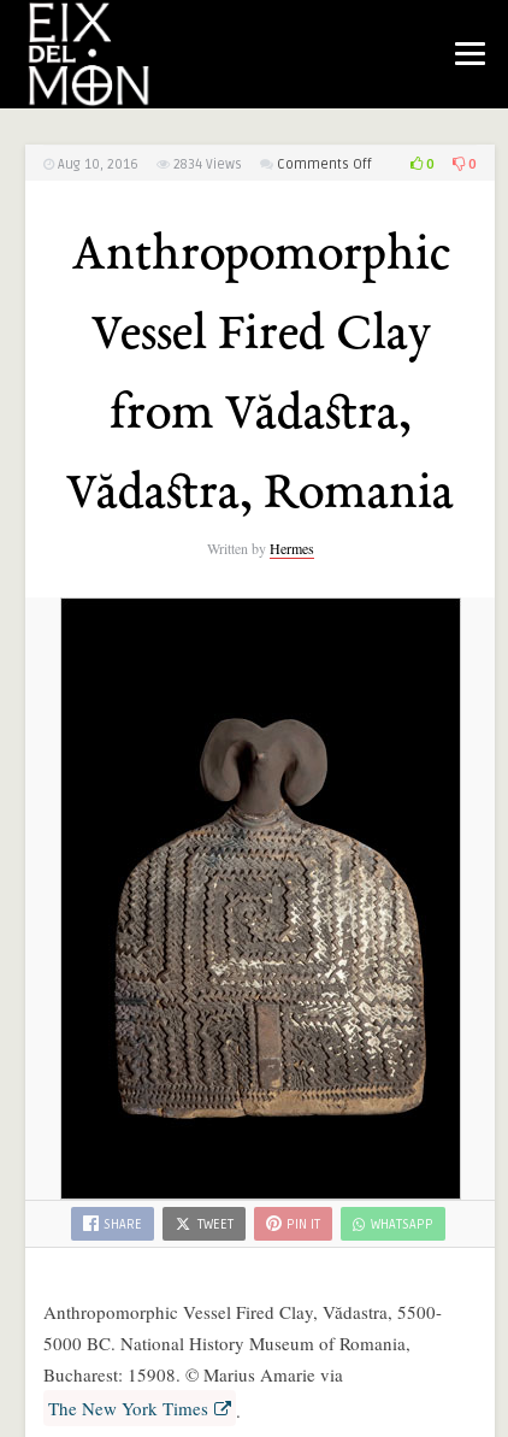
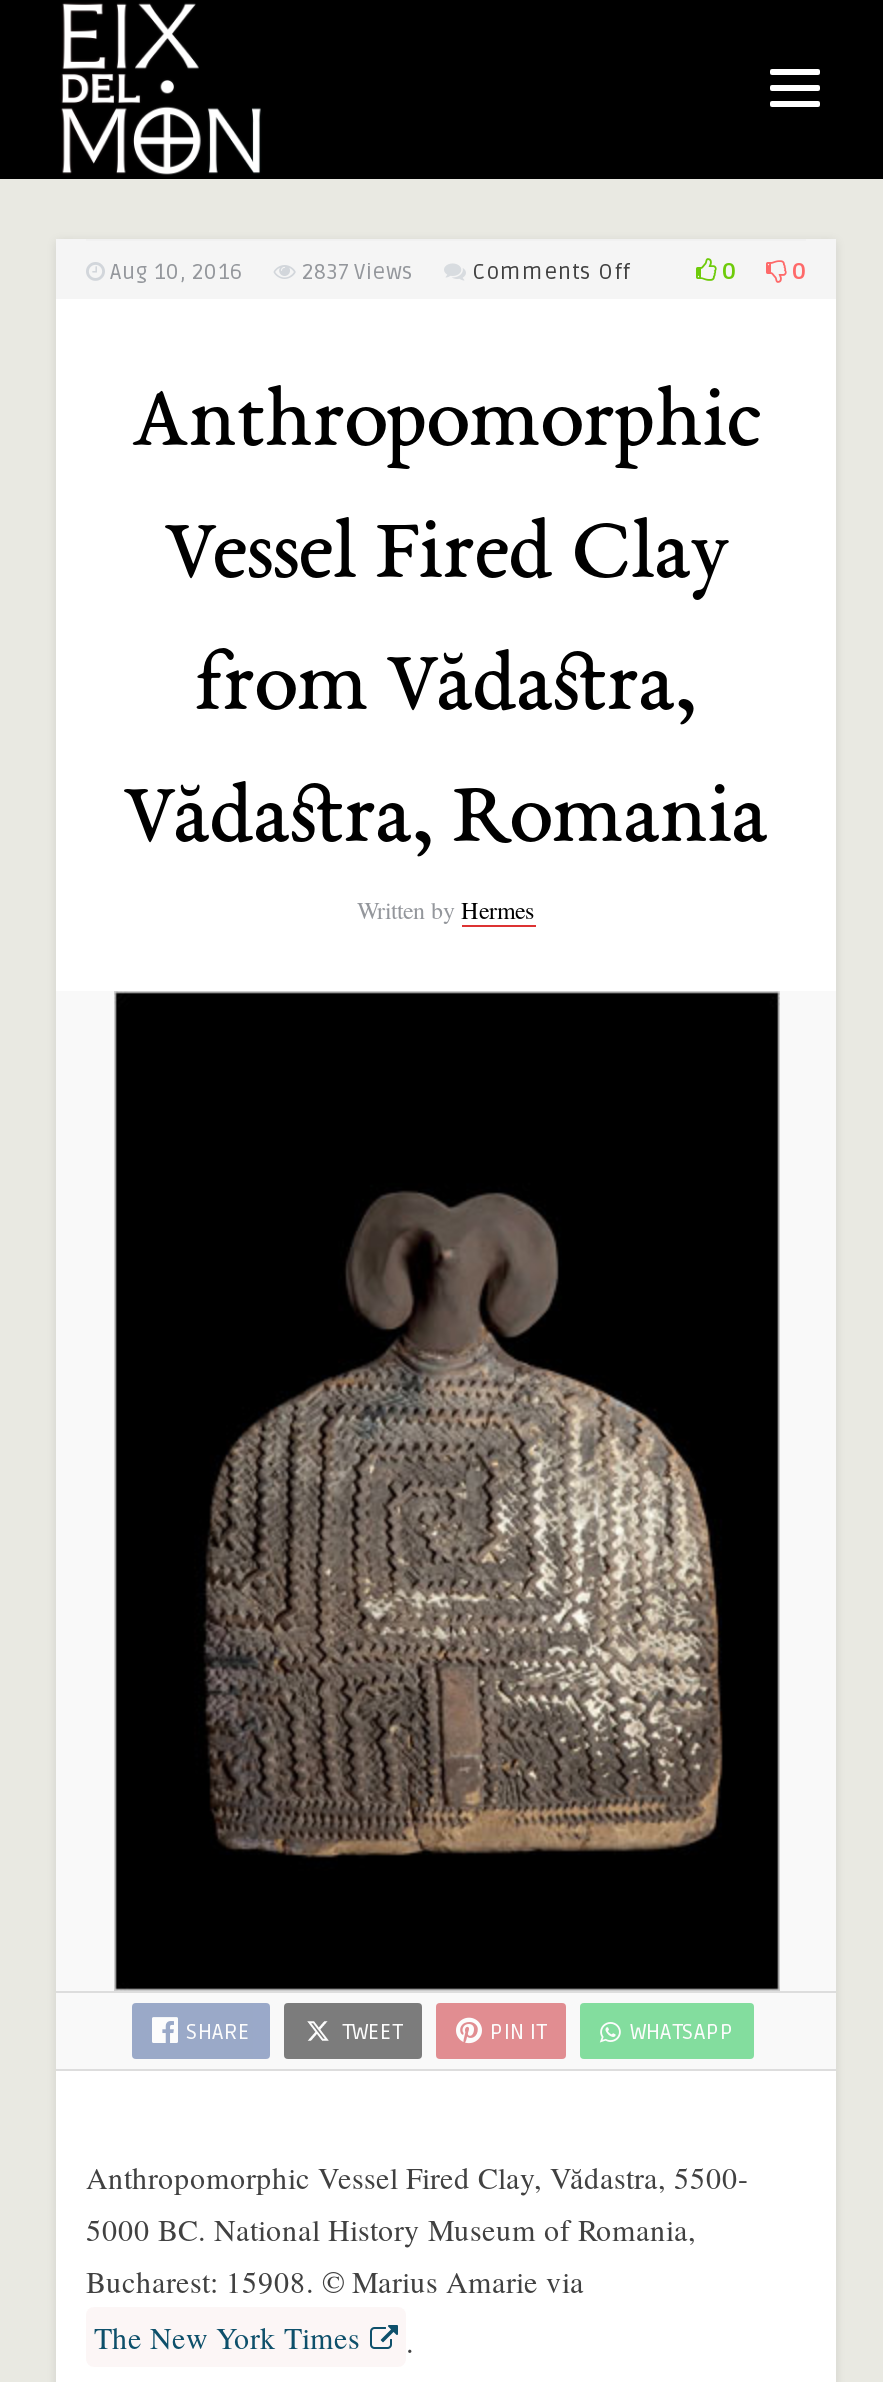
[54,157,242,172] Aug 10, 2016 2834 Views -> [104,259,414,285] Aug 10, 2016 2837 Views

